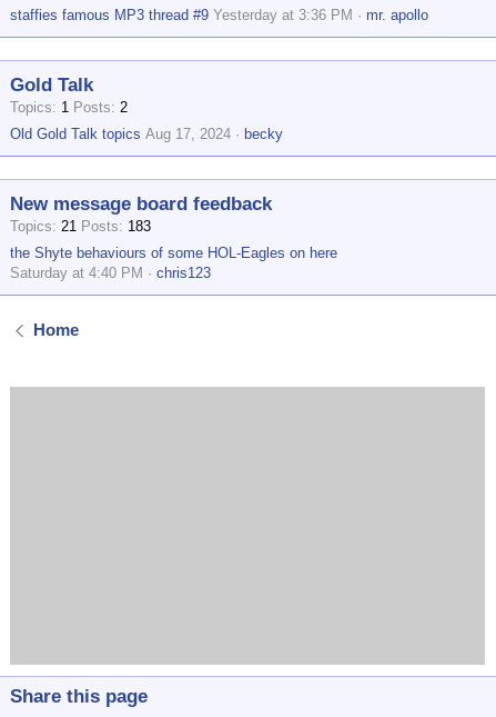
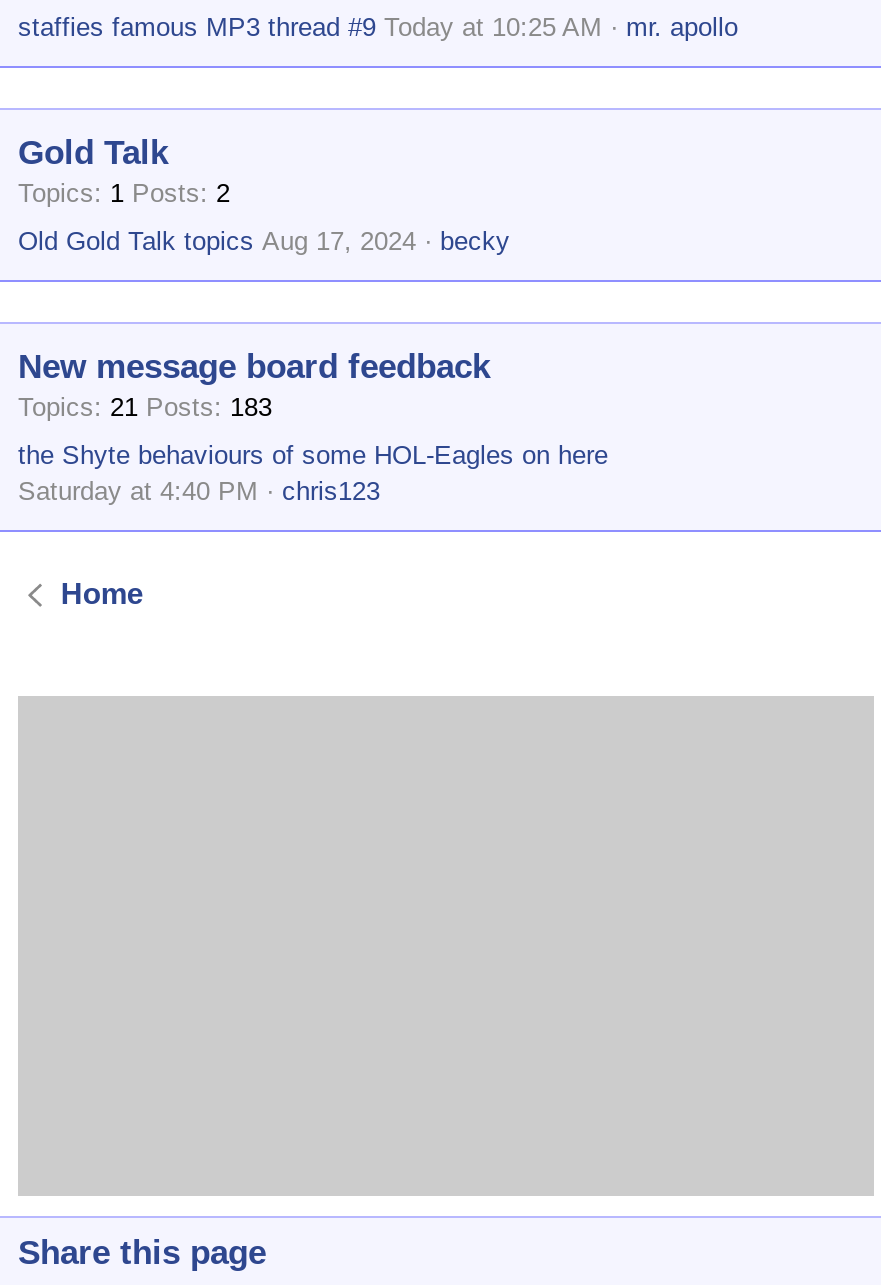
[10,7,353,23] staffies famous MP3 thread #9 Yesterday at 3:36 PM -> [18,12,602,42] staffies famous MP3 thread #9 Today at 10:25 AM

